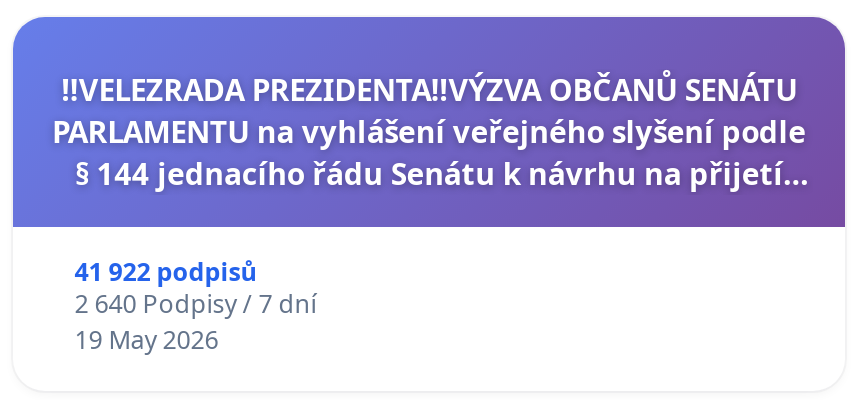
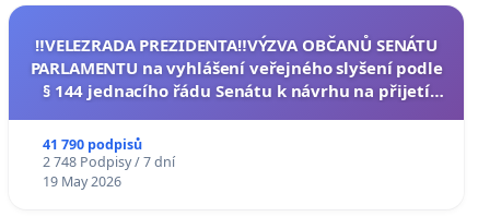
[75,255,257,289] 41 922 podpisů -> [42,135,142,153] 41 790 podpisů
[75,287,317,321] 2 640 Podpisy / 7 dní -> [42,152,175,171] 2 748 Podpisy / 7 dní

